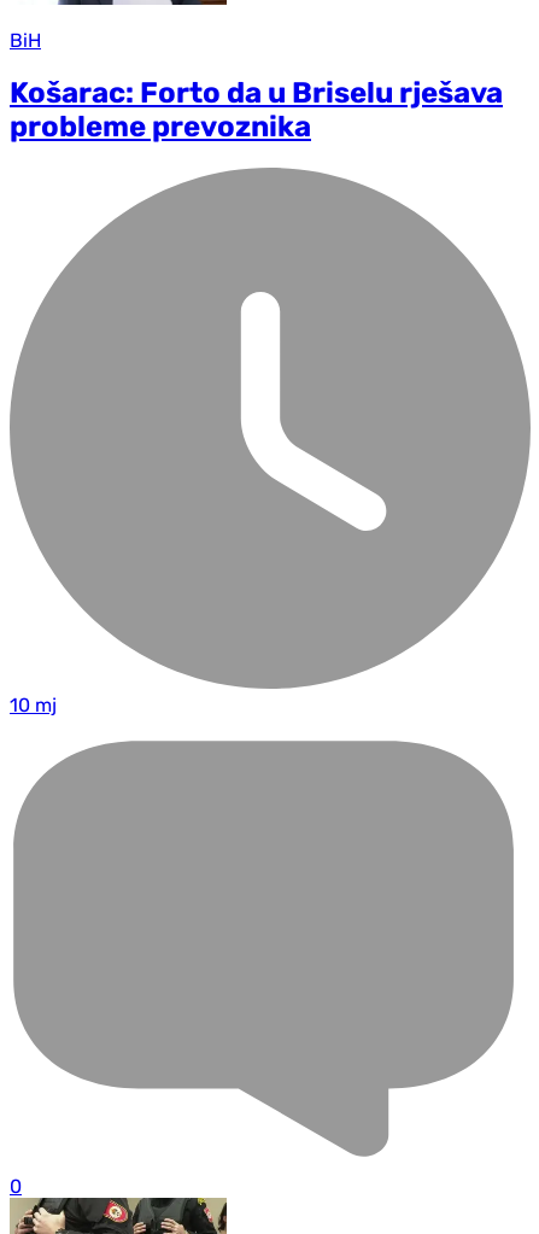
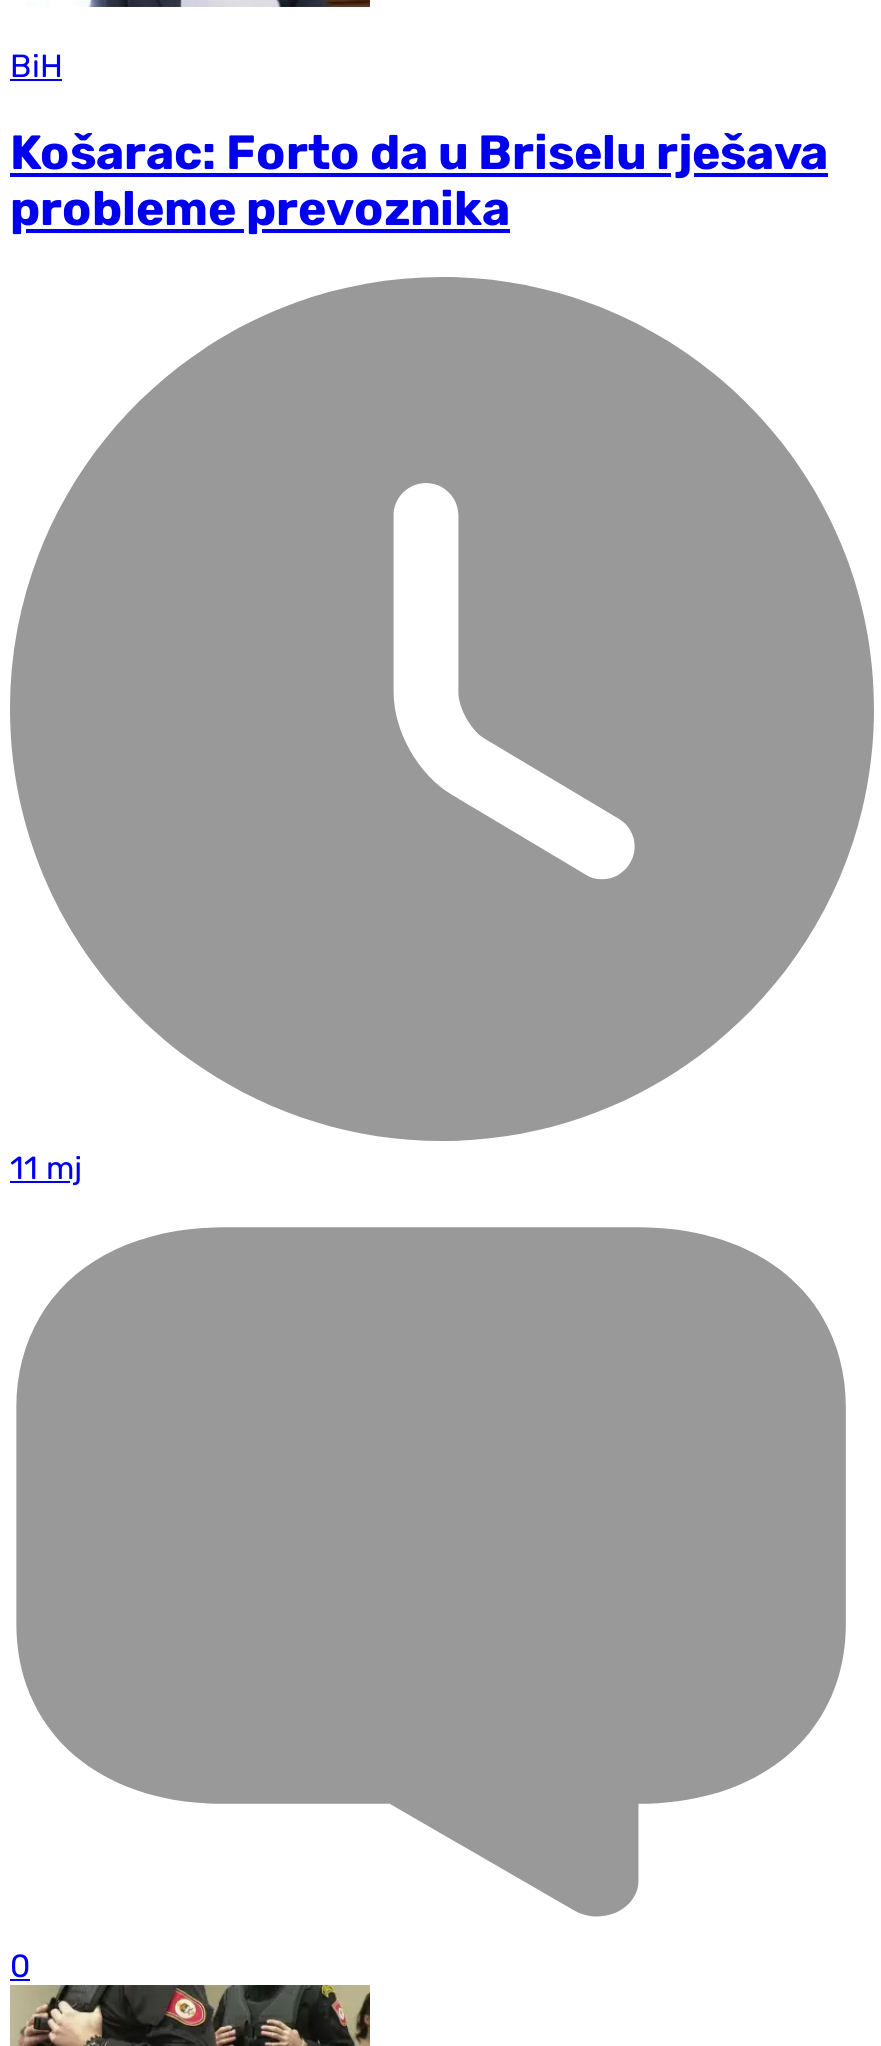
[10,694,57,717] 10 mj -> [10,1150,82,1188] 11 mj

